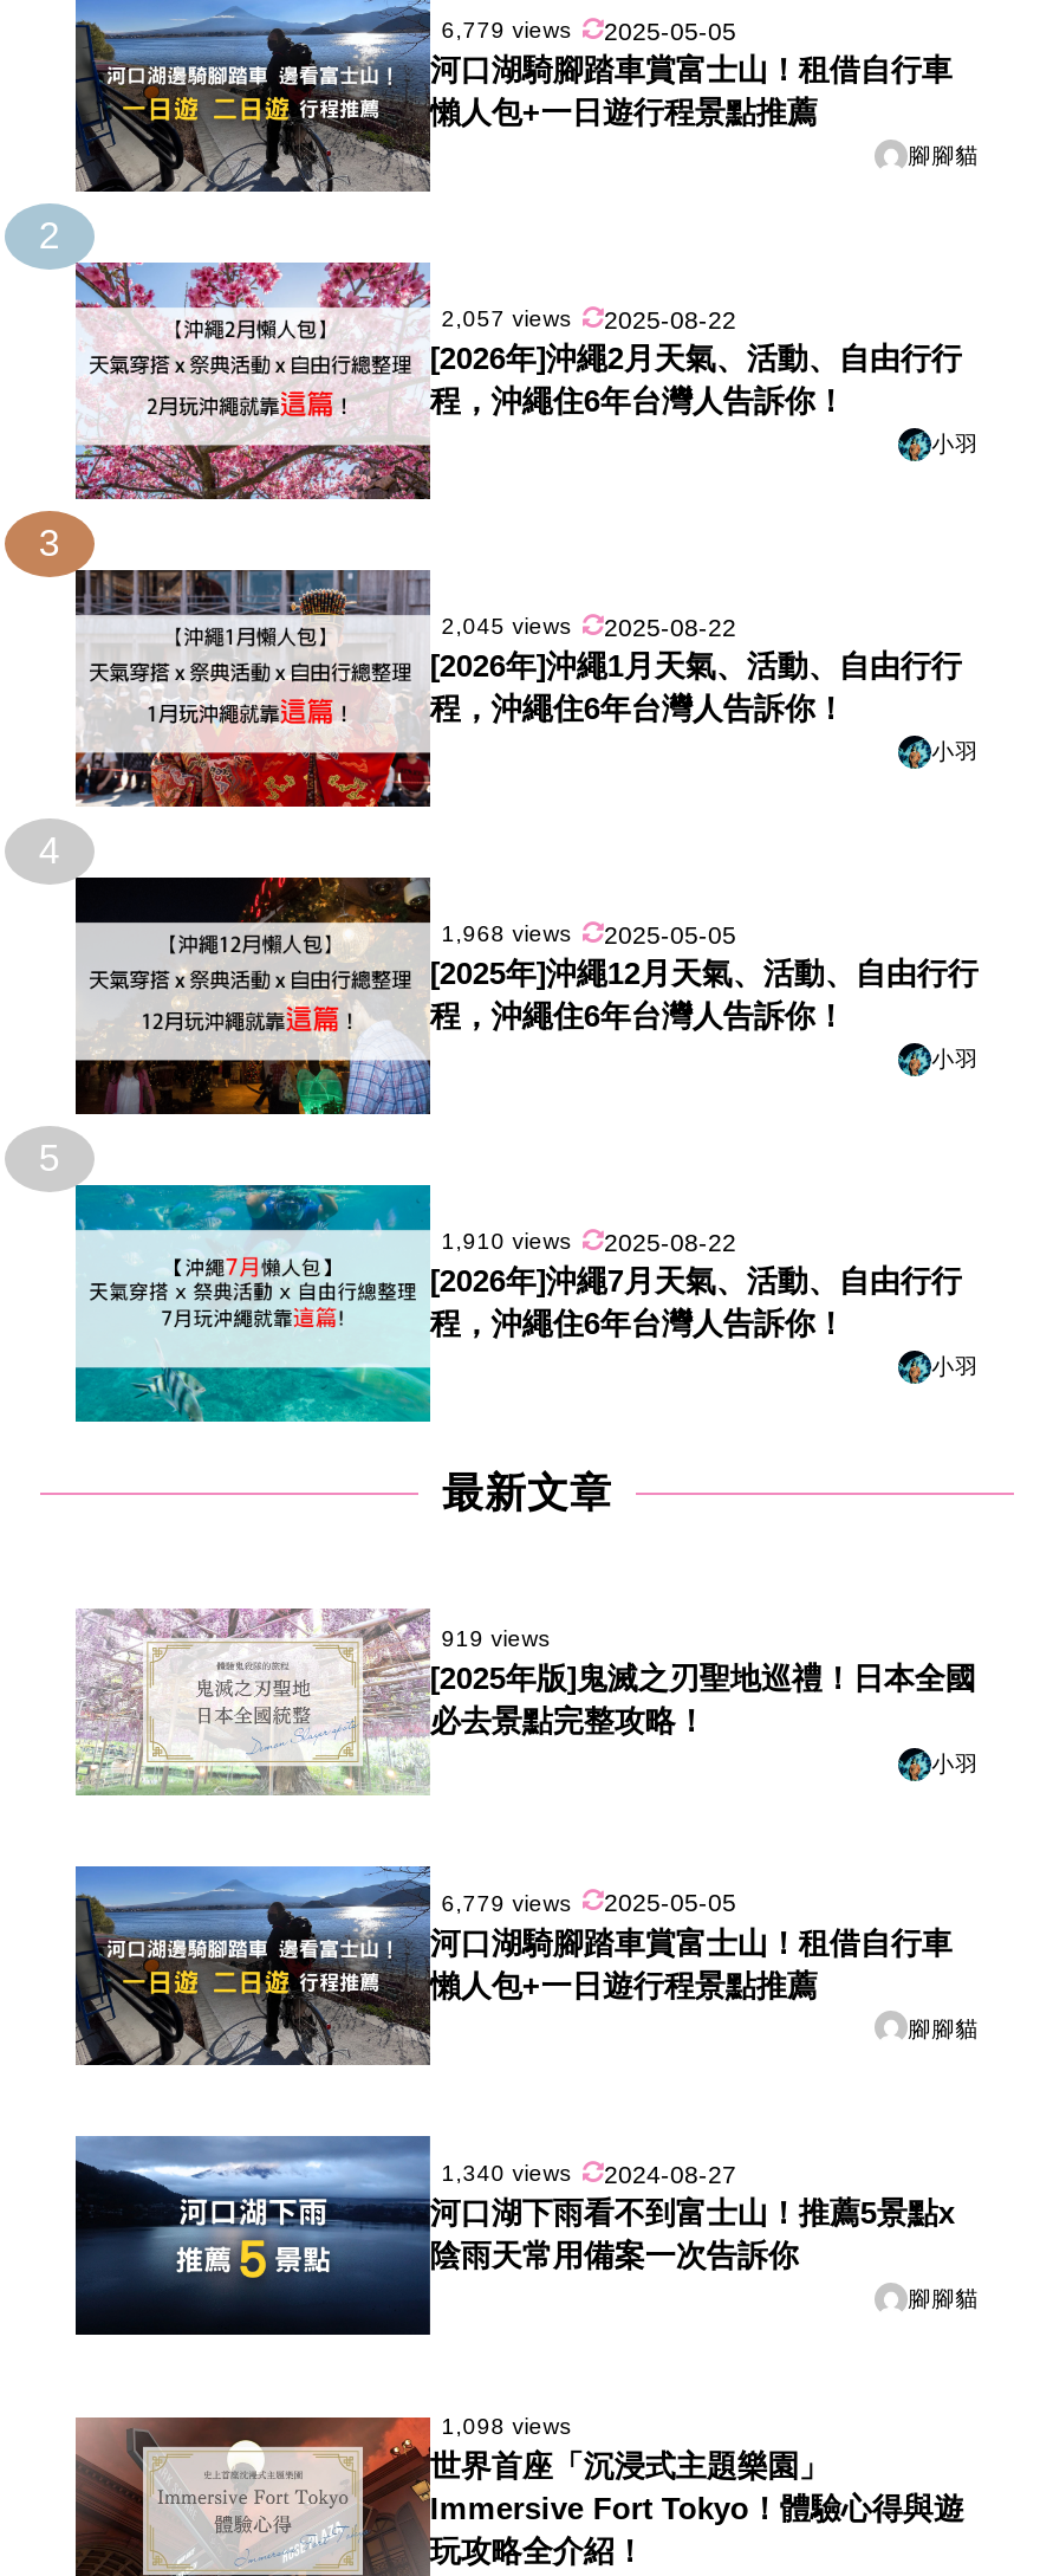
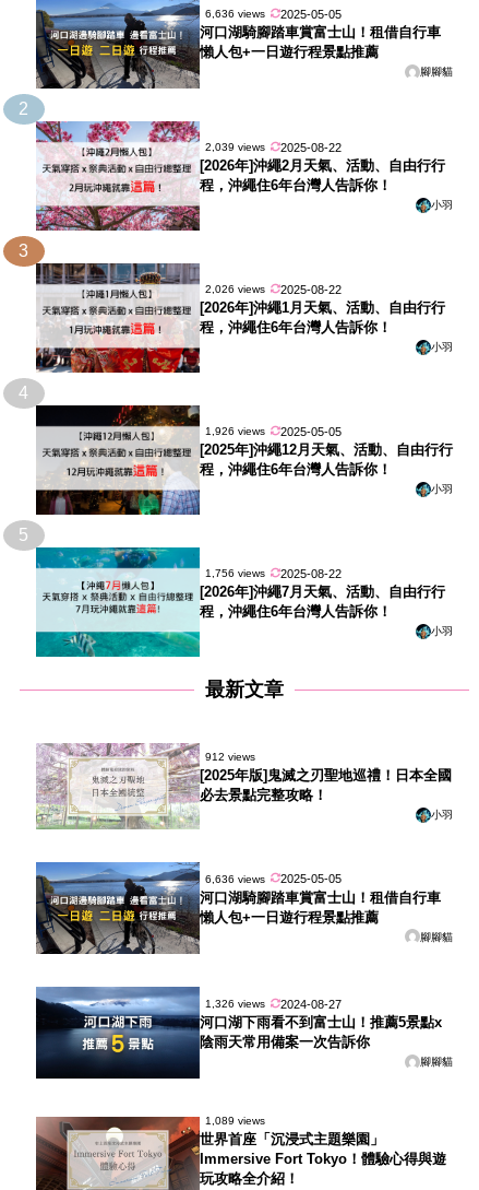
[441,15,736,44] 6,779 views 2025-05-05 -> [205,7,341,20] 6,636 views 2025-05-05
[441,305,736,333] 2,057 views 2025-08-22 -> [205,141,341,154] 2,039 views 2025-08-22
[441,612,736,641] 2,045 views 2025-08-22 -> [205,283,341,296] 2,026 views 2025-08-22
[441,920,736,948] 1,968 views 2025-05-05 -> [205,425,341,438] 1,926 views 2025-05-05
[441,1227,736,1256] 1,910 views 2025-08-22 -> [205,567,341,580] 1,756 views 2025-08-22
[441,1626,550,1652] 919 views -> [205,751,255,763] 912 views
[441,1888,736,1917] 6,779 views 2025-05-05 -> [205,872,341,885] 6,636 views 2025-05-05
[441,2159,736,2187] 1,340 views 2024-08-27 -> [205,997,341,1010] 1,326 views 2024-08-27
[441,2414,571,2440] 1,098 views -> [205,1115,265,1127] 1,089 views

